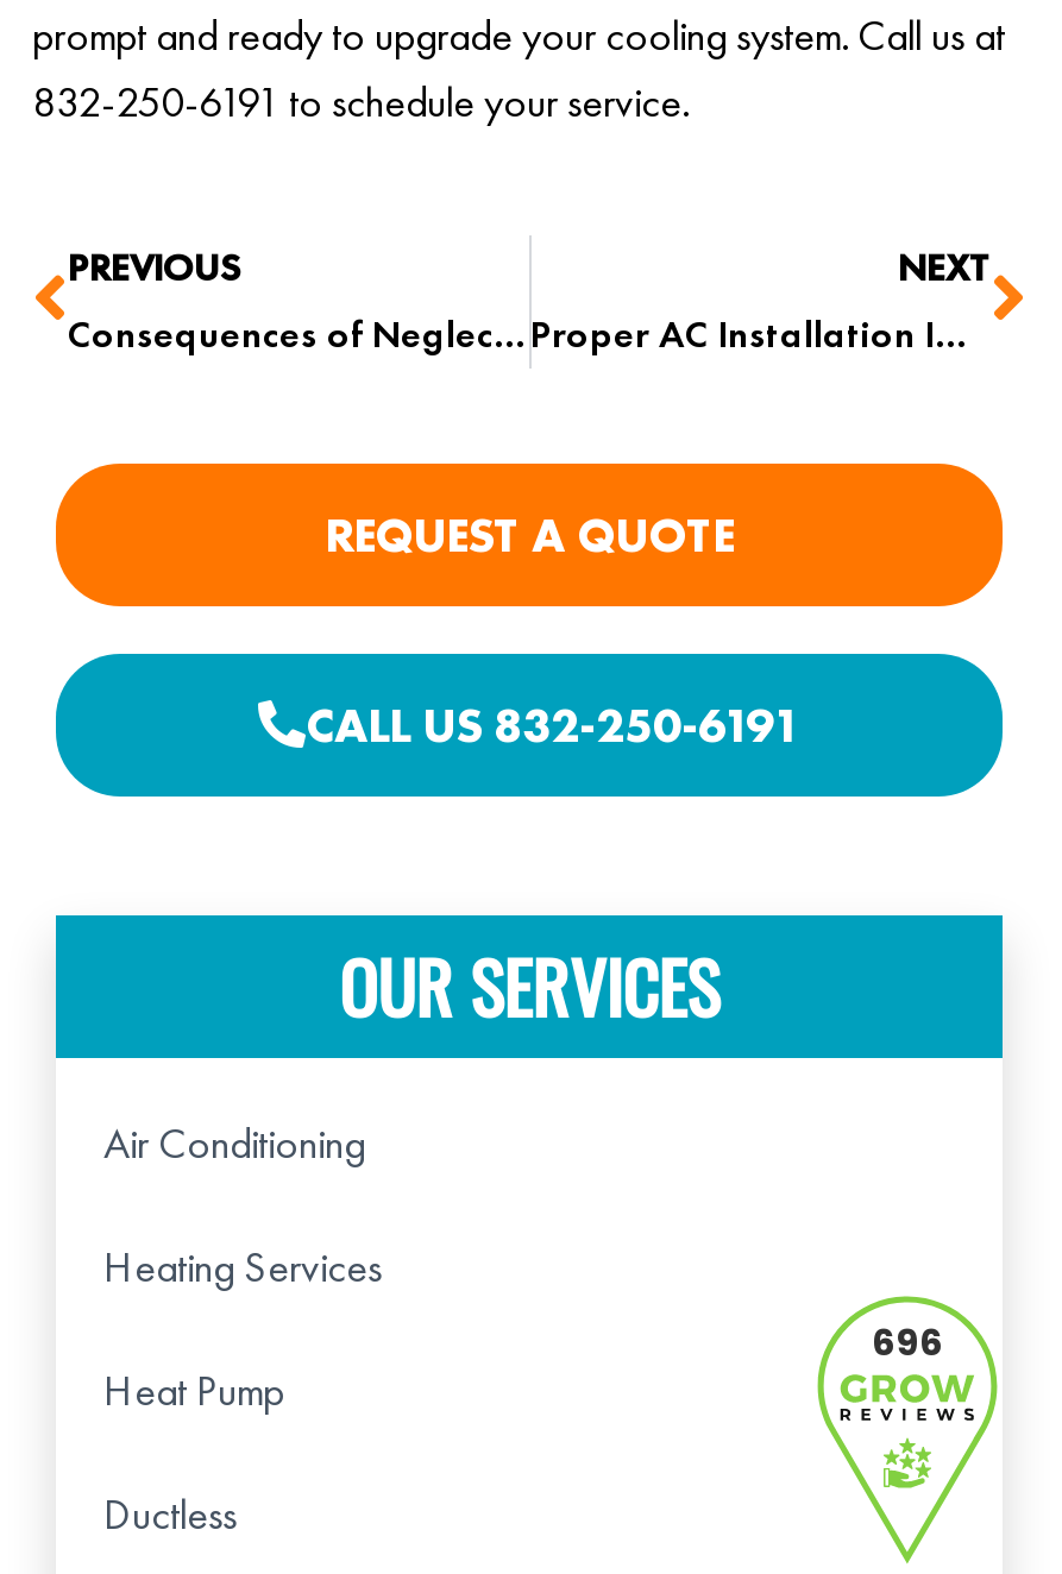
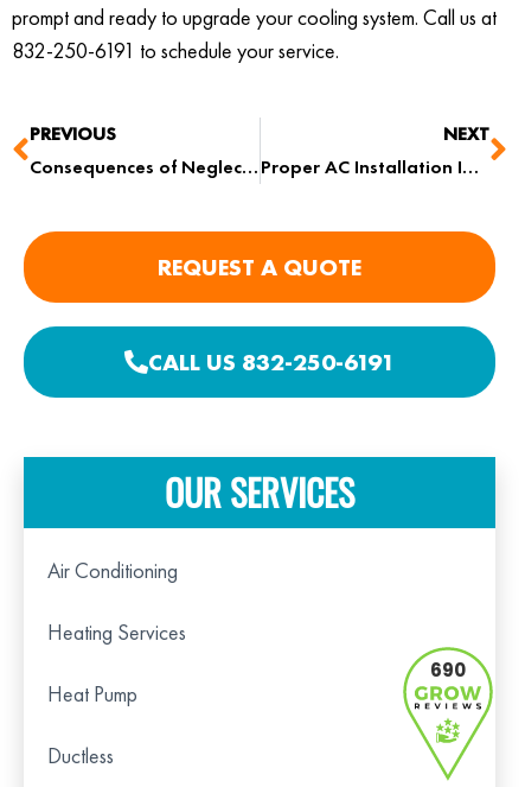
[872,1317,943,1367] 696 -> [430,658,466,683] 690

